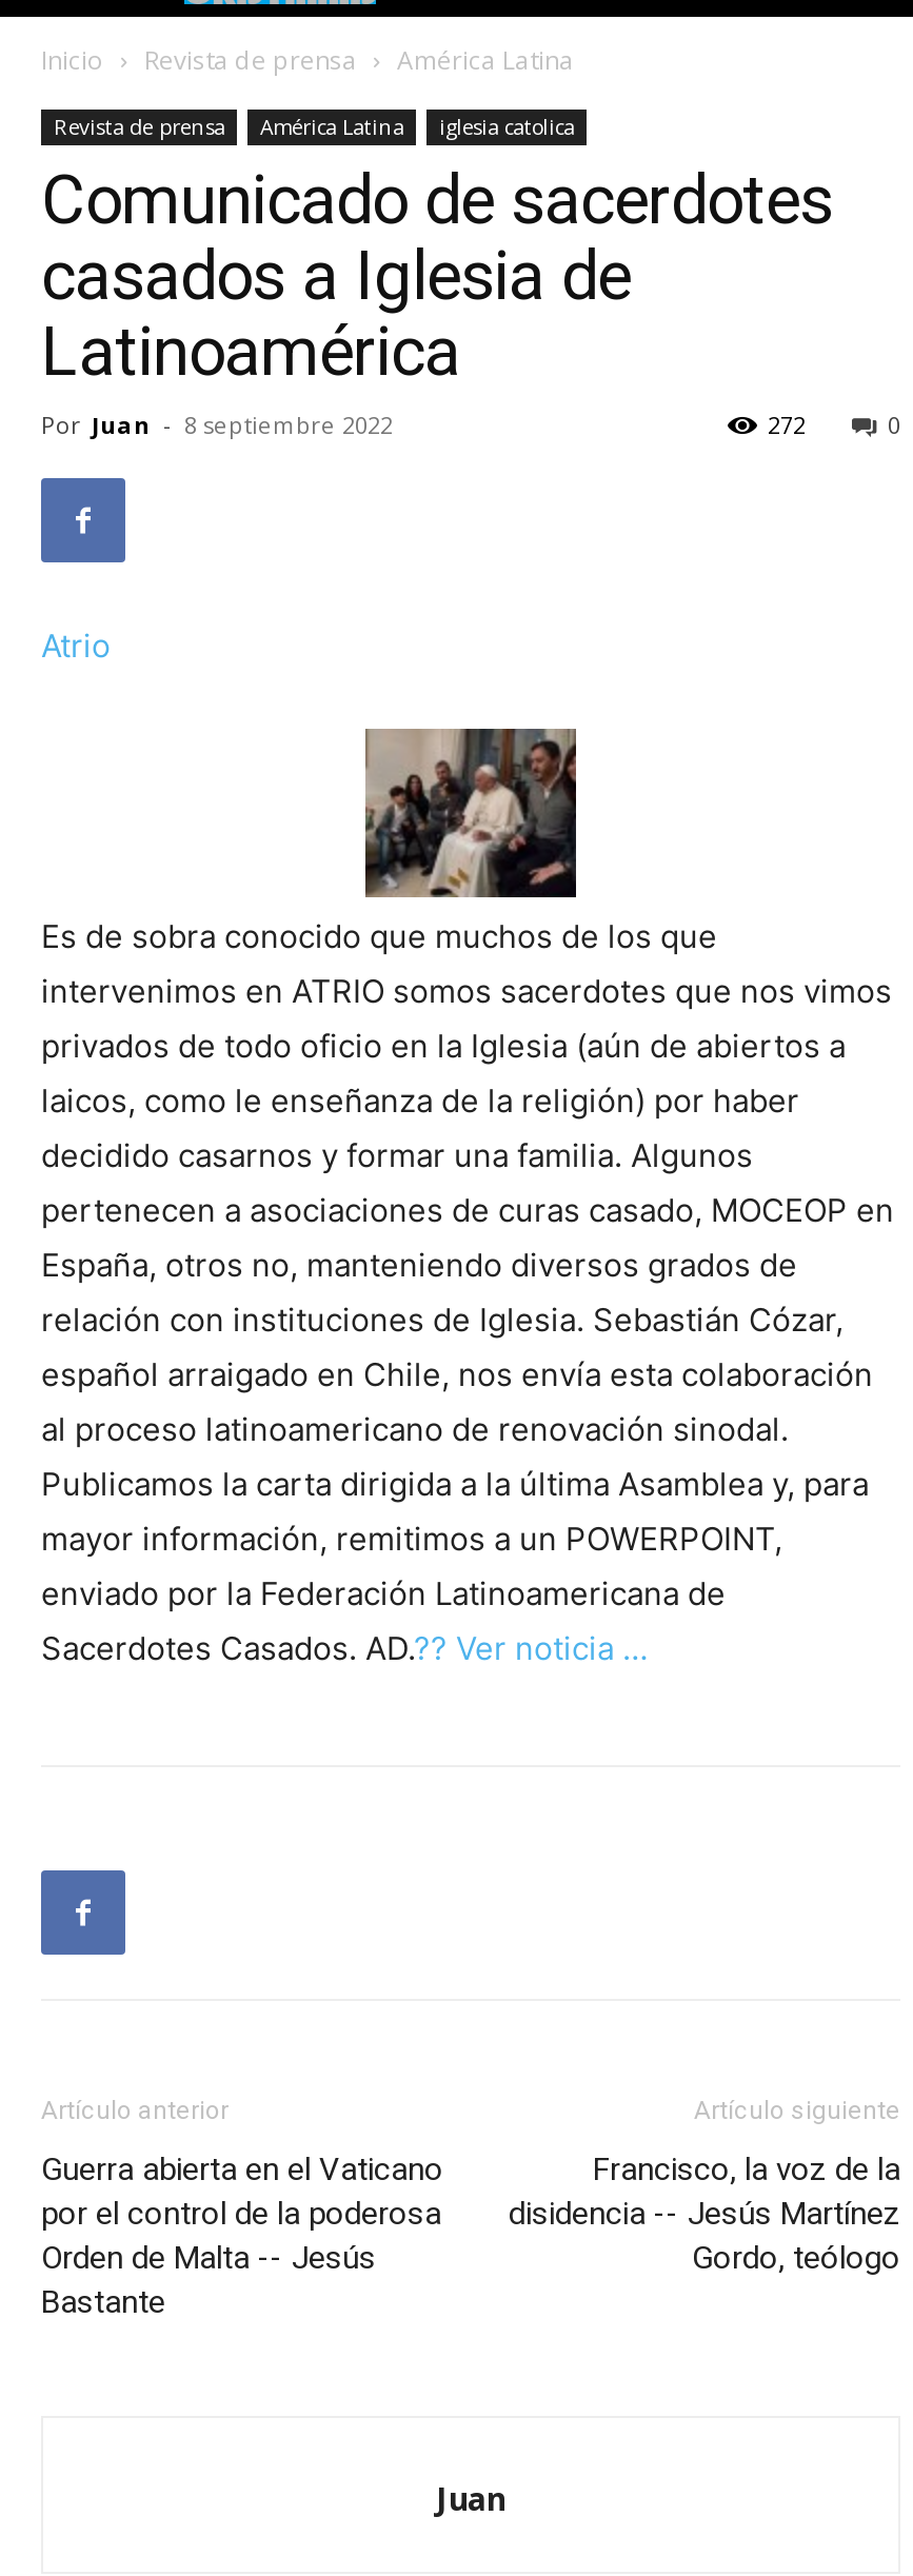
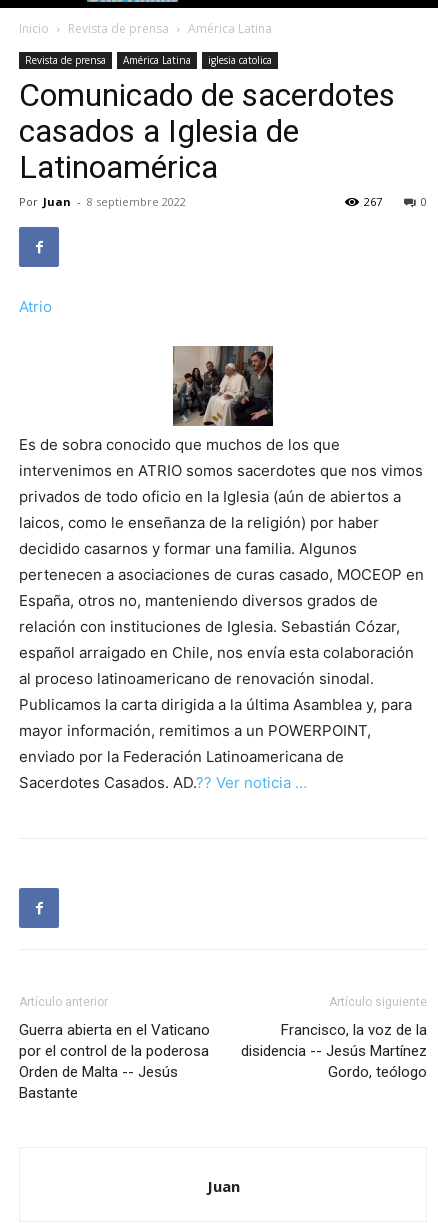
[768,410,806,441] 272 -> [364,194,382,209] 267

